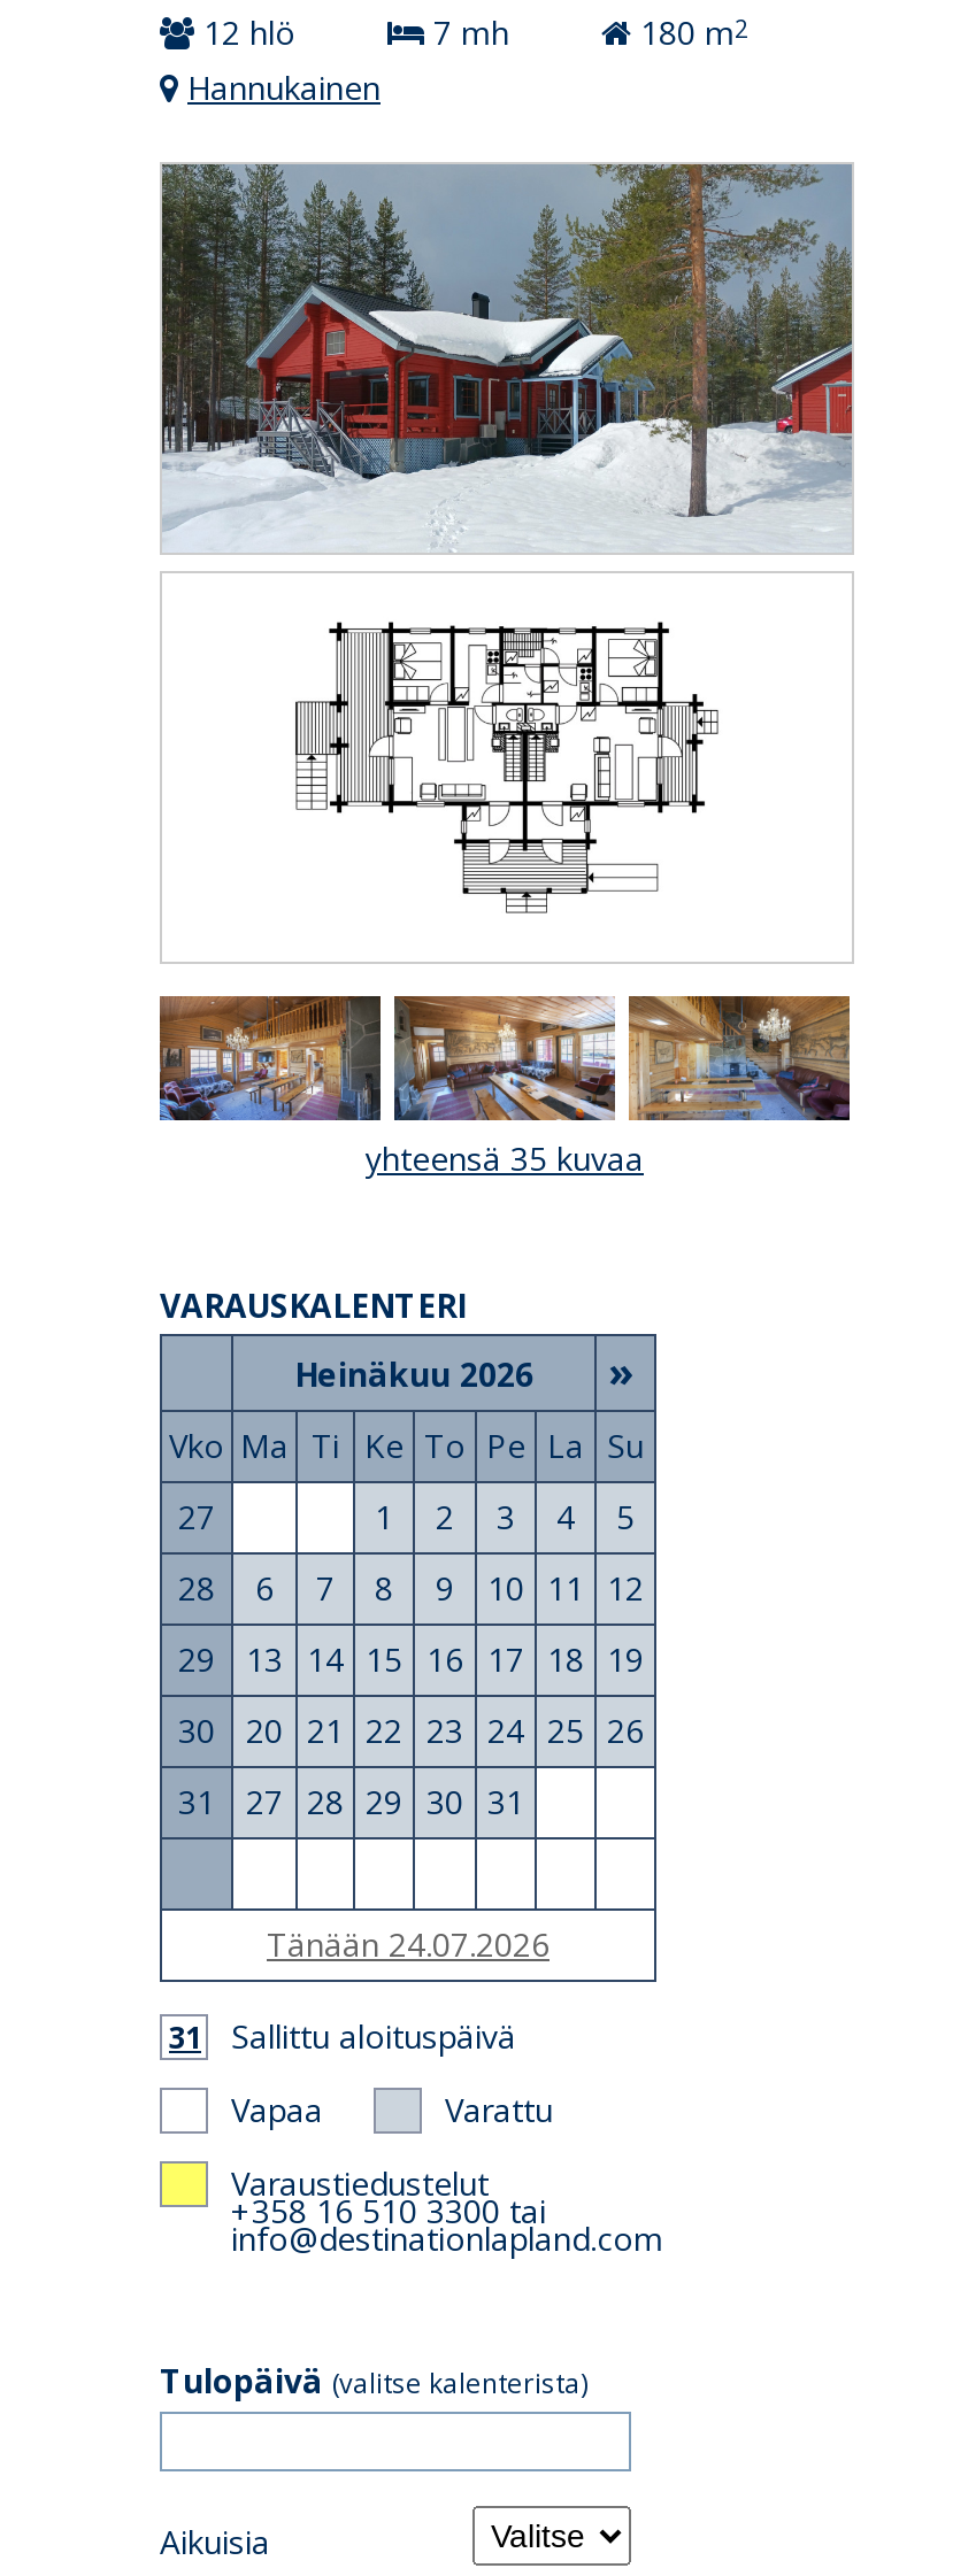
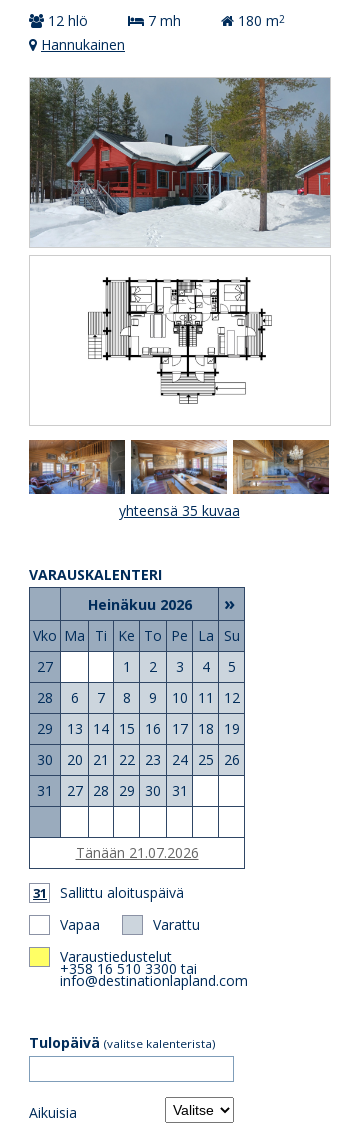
[267,1921,550,1965] Tänään 24.07.2026 -> [75,843,198,862] Tänään 21.07.2026

